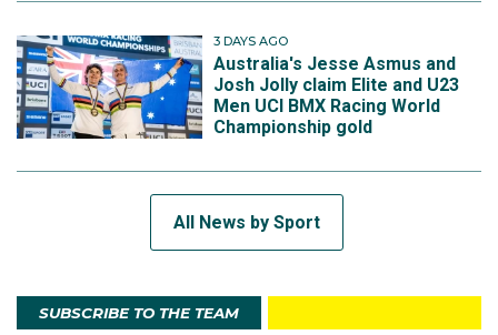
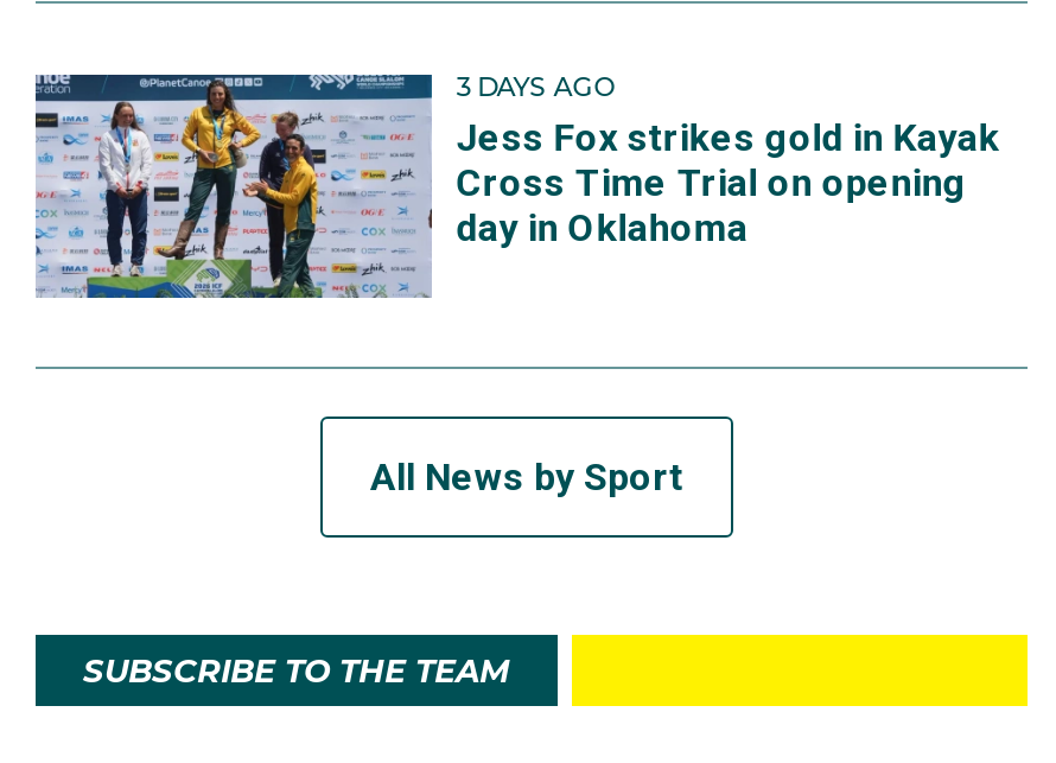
[17,34,459,140] [image] | Australia's Jesse Asmus and | Josh Jolly claim Elite and U23 | Men UCI BMX Racing World | Championship gold -> [33,71,1000,299] [image] | Jess Fox strikes gold in Kayak | Cross Time Trial on opening | day in Oklahoma

